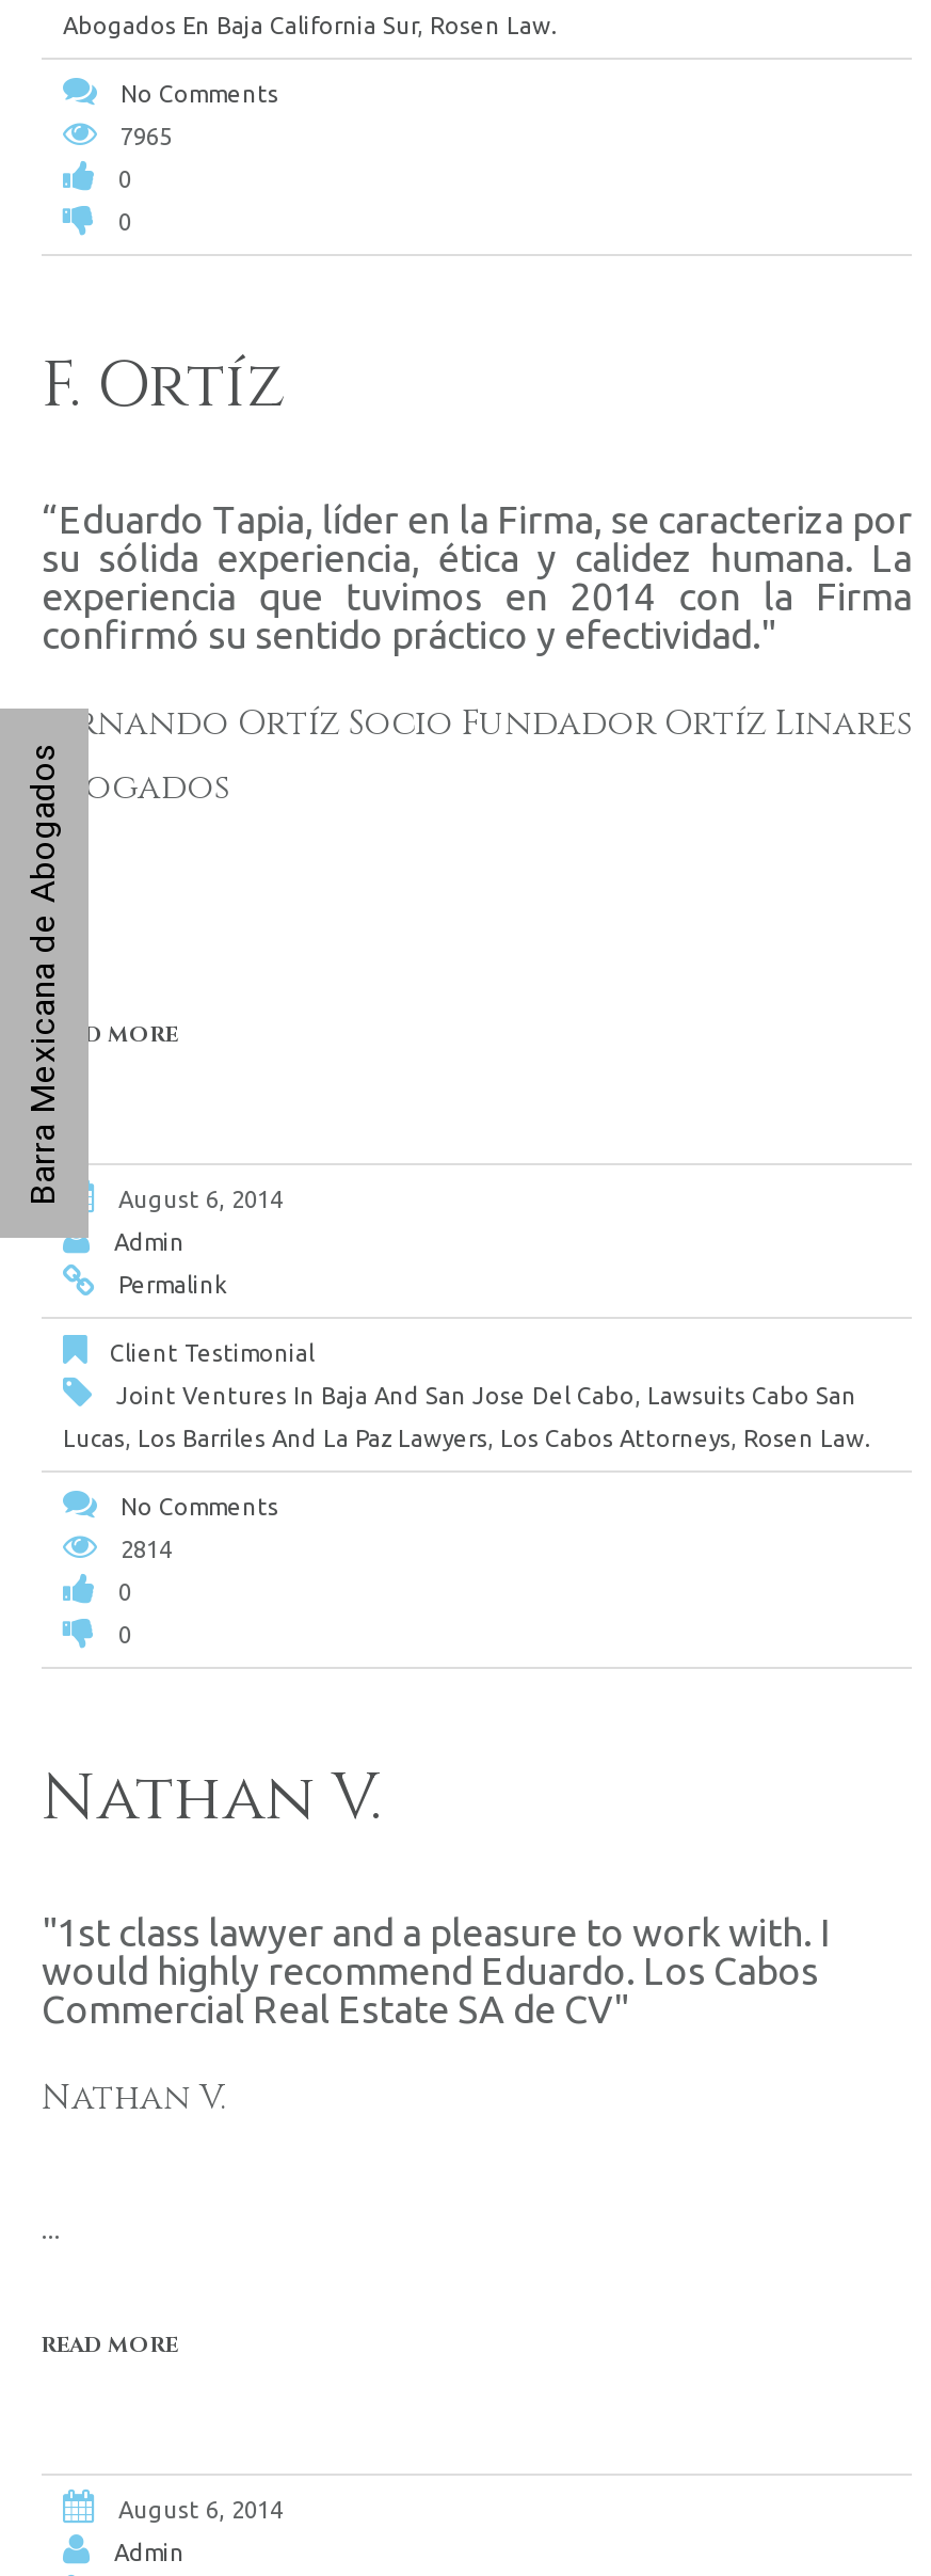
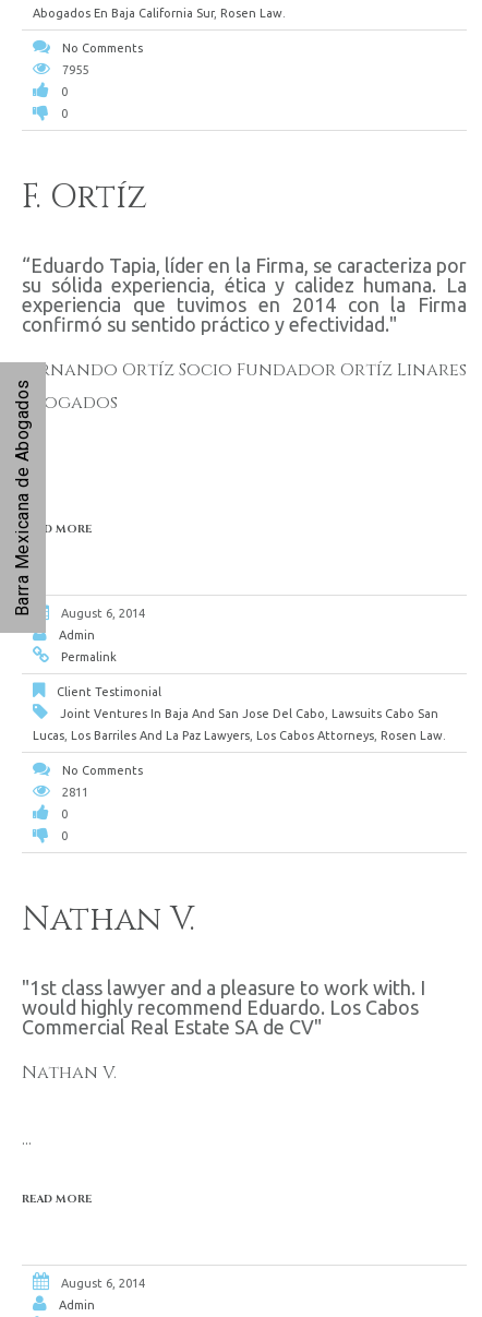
[114,123,172,149] 7965 -> [59,63,88,76] 7955
[114,1536,172,1562] 2814 -> [59,785,88,798] 2811

